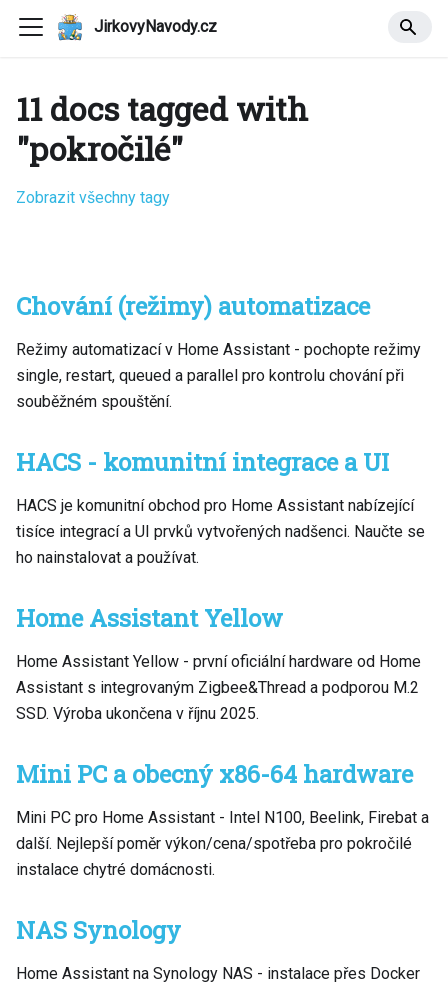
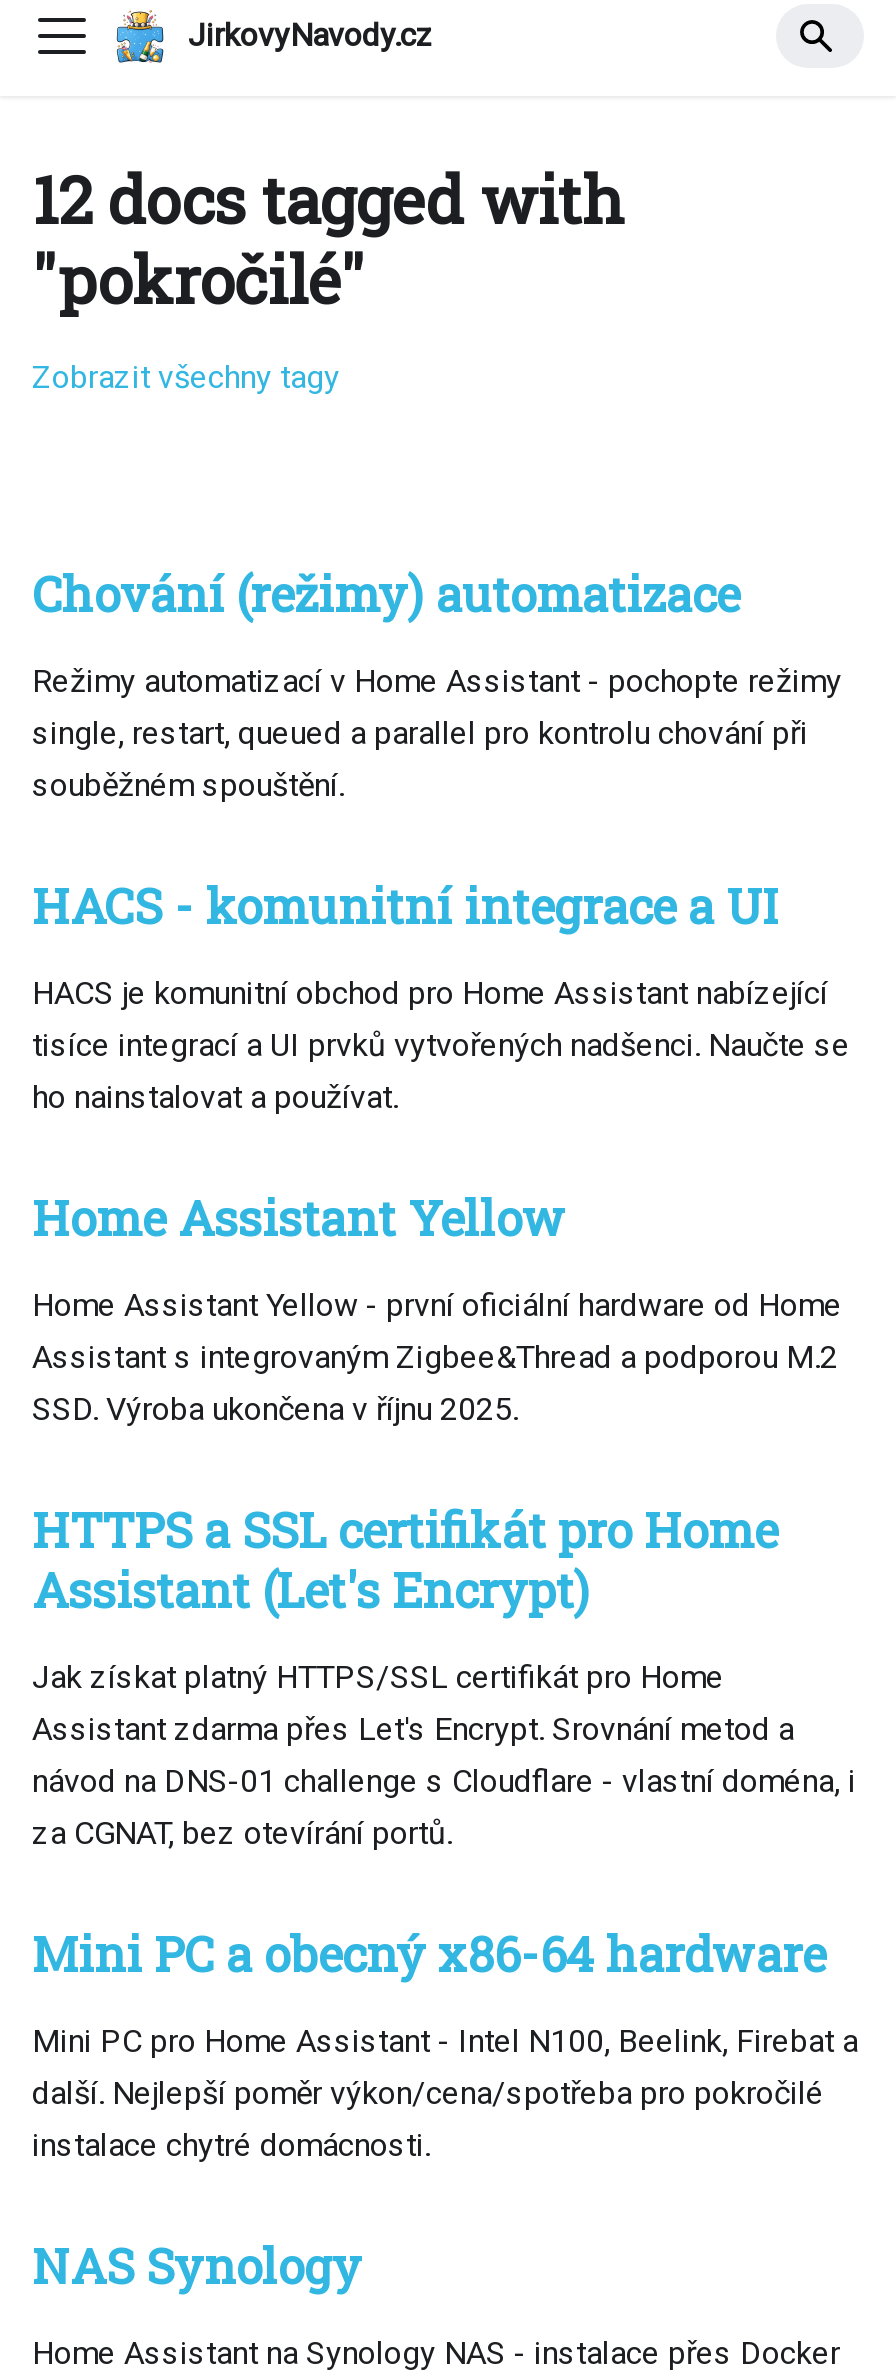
[16,87,308,130] 11 docs tagged with -> [32,156,624,242] 12 docs tagged with
none -> [32,1498,856,1852] HTTPS a SSL certifikát pro Home | Assistant (Let's Encrypt) | Jak získat platný HTTPS/SSL certifikát pro Home | Assistant zdarma přes Let's Encrypt. Srovnání metod a | návod na DNS-01 challenge s Cloudflare - vlastní doména, i | za CGNAT, bez otevírání portů.

